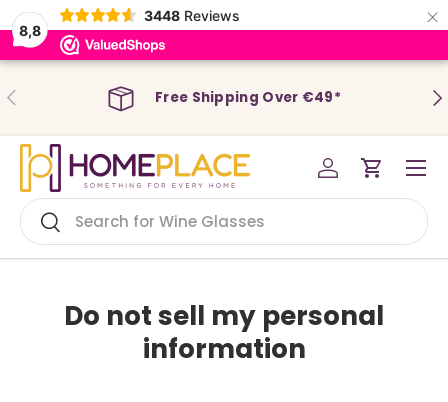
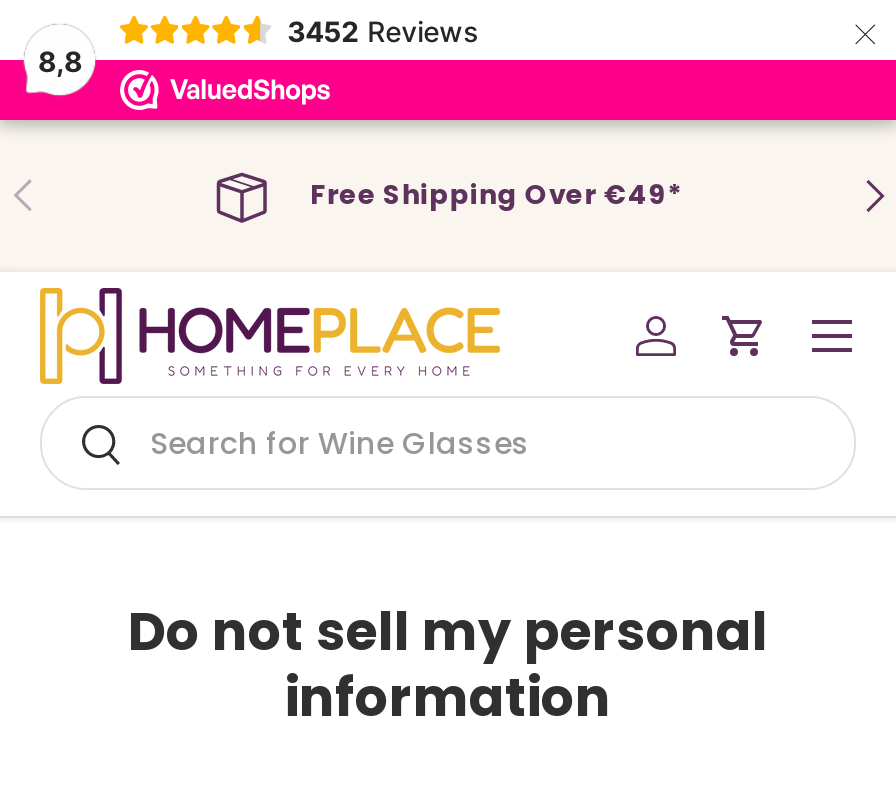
[144,6,240,23] 3448 Reviews -> [287,13,479,47] 3452 Reviews

